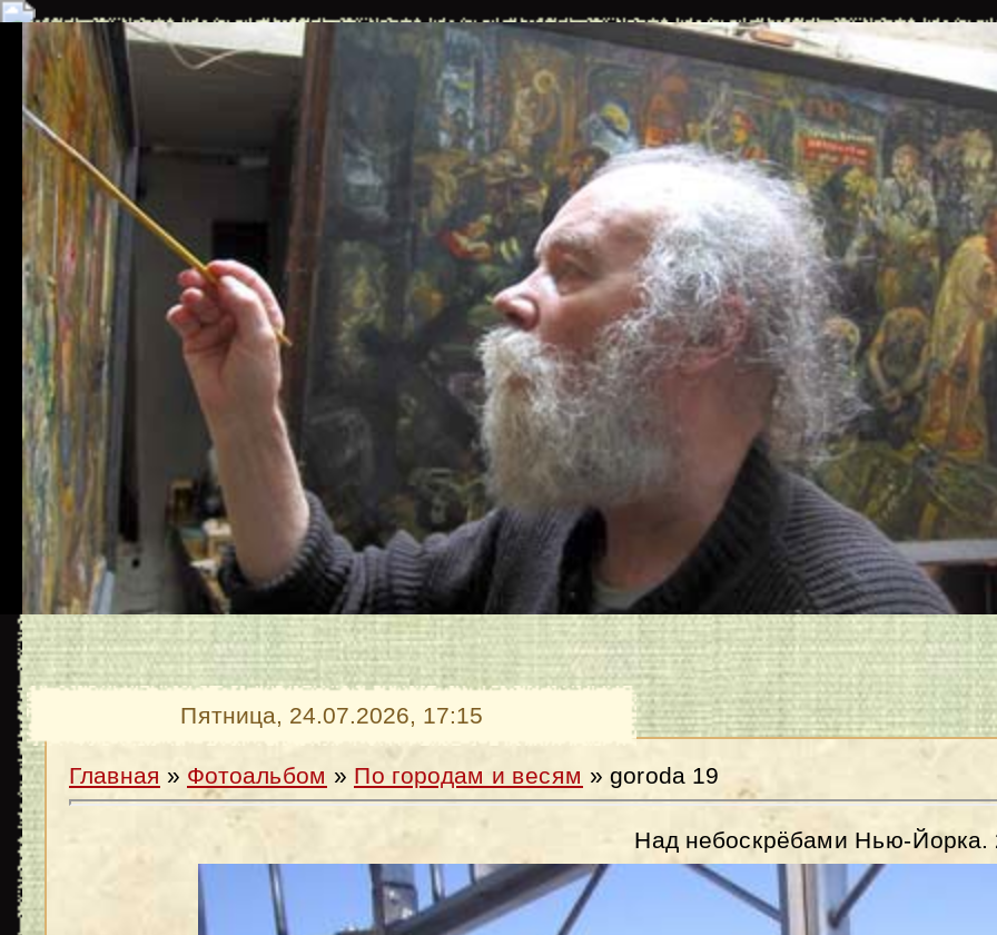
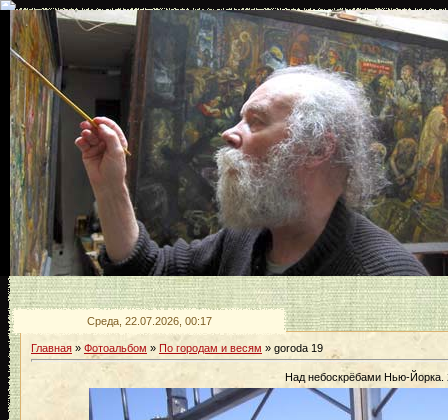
[180,701,483,728] Пятница, 24.07.2026, 17:15 -> [86,315,211,327] Среда, 22.07.2026, 00:17

